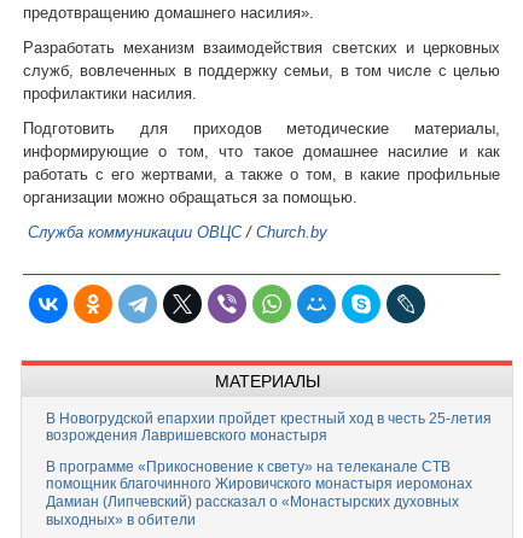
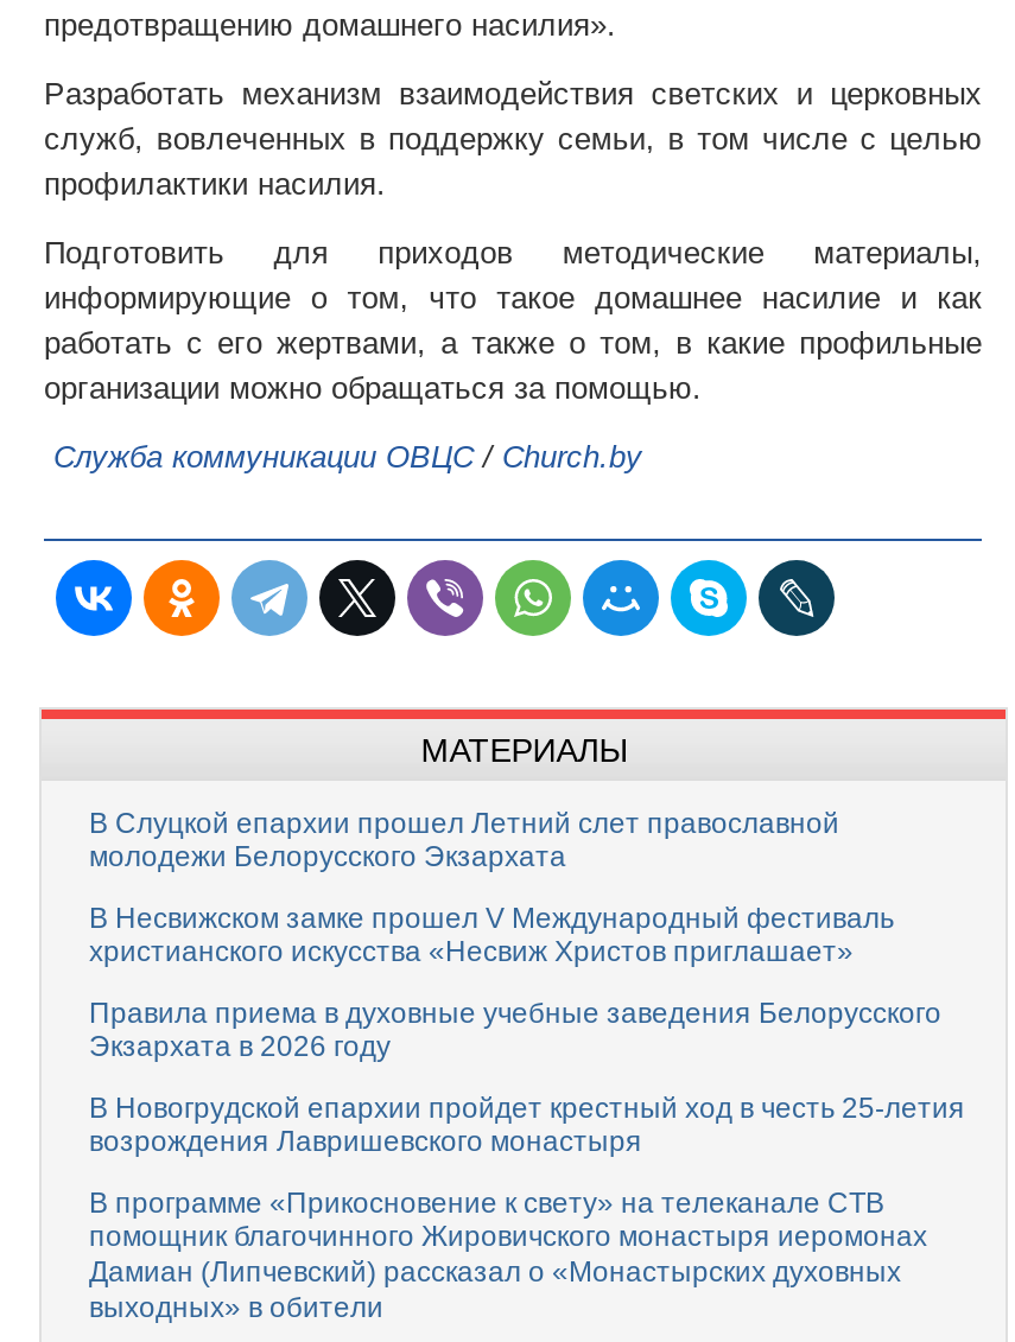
none -> [89,807,941,1066] В Слуцкой епархии прошел Летний слет православной | молодежи Белорусского Экзархата | В Несвижском замке прошел V Международный фестиваль | христианского искусства «Несвиж Христов приглашает» | Правила приема в духовные учебные заведения Белорусского | Экзархата в 2026 году

